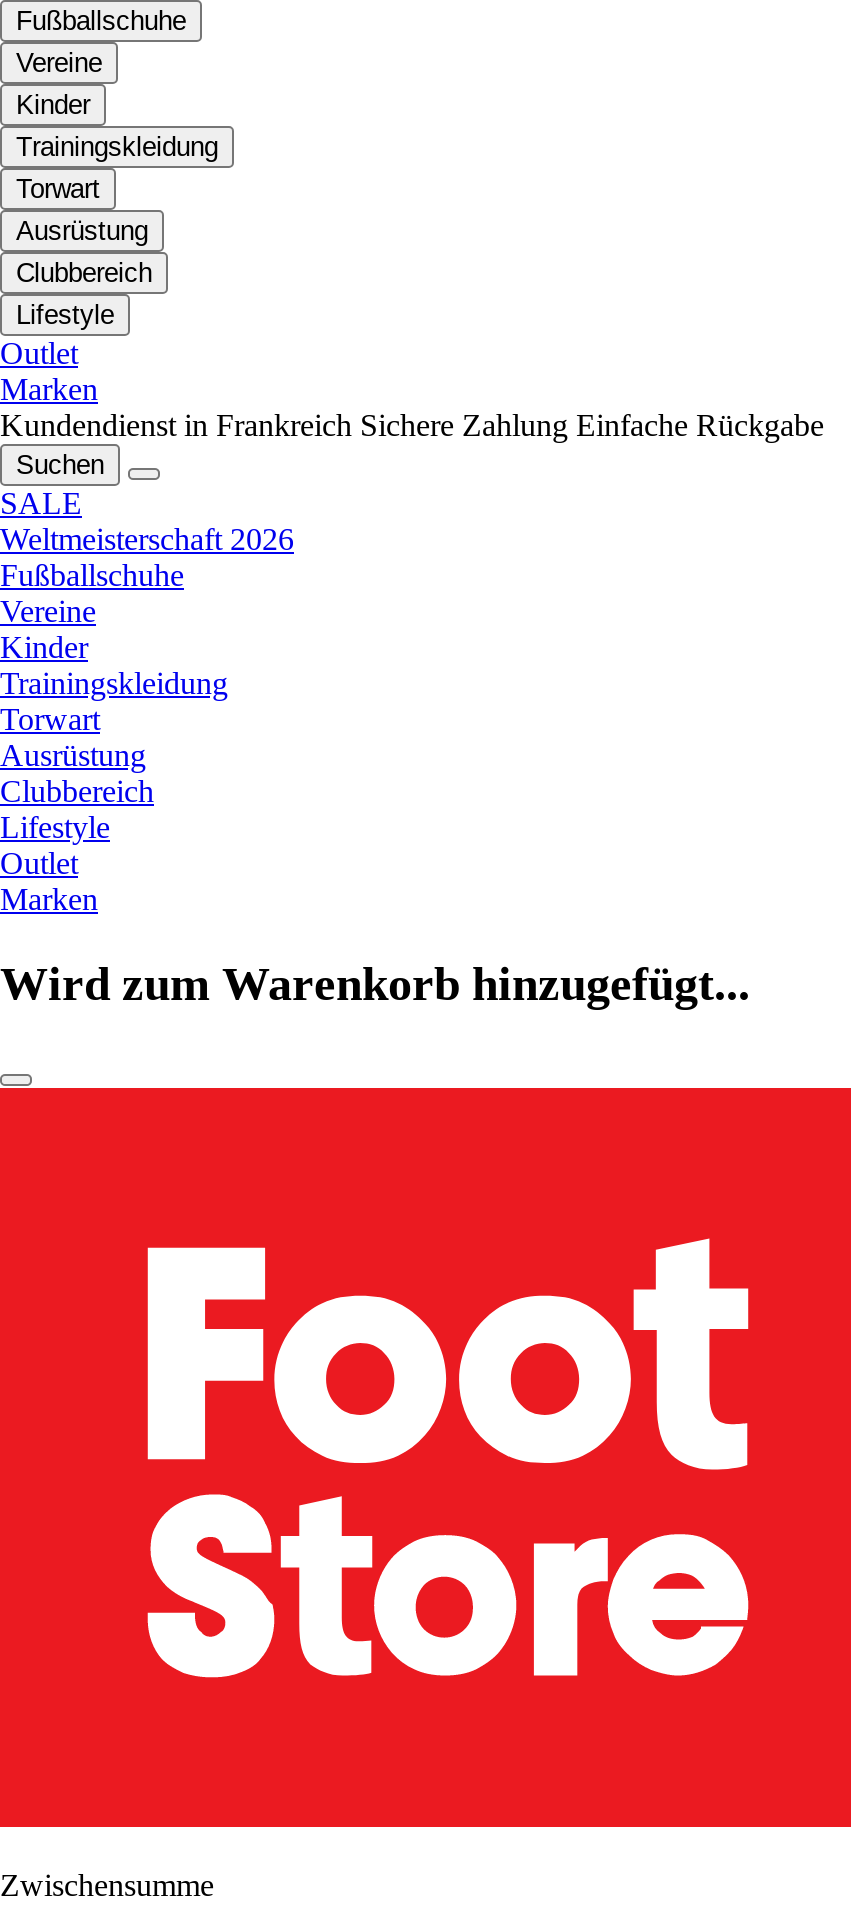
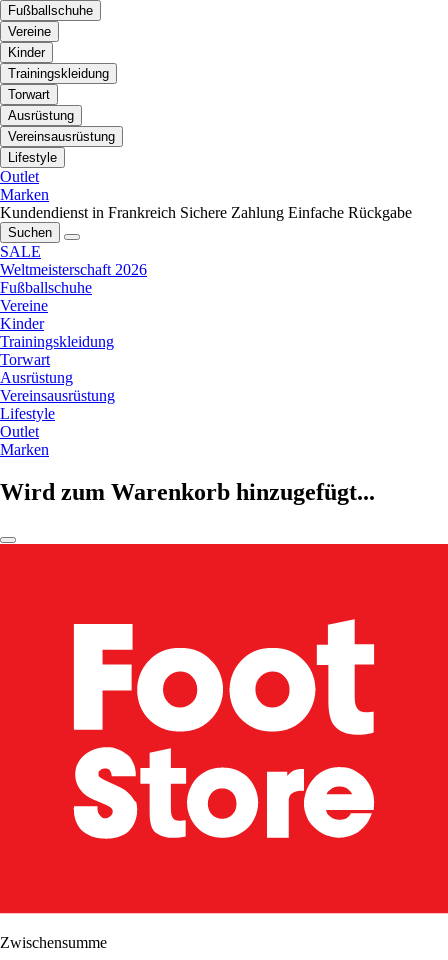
[16,259,152,289] Clubbereich -> [8,129,115,144] Vereinsausrüstung
[0,775,154,809] Clubbereich -> [0,387,115,404] Vereinsausrüstung

